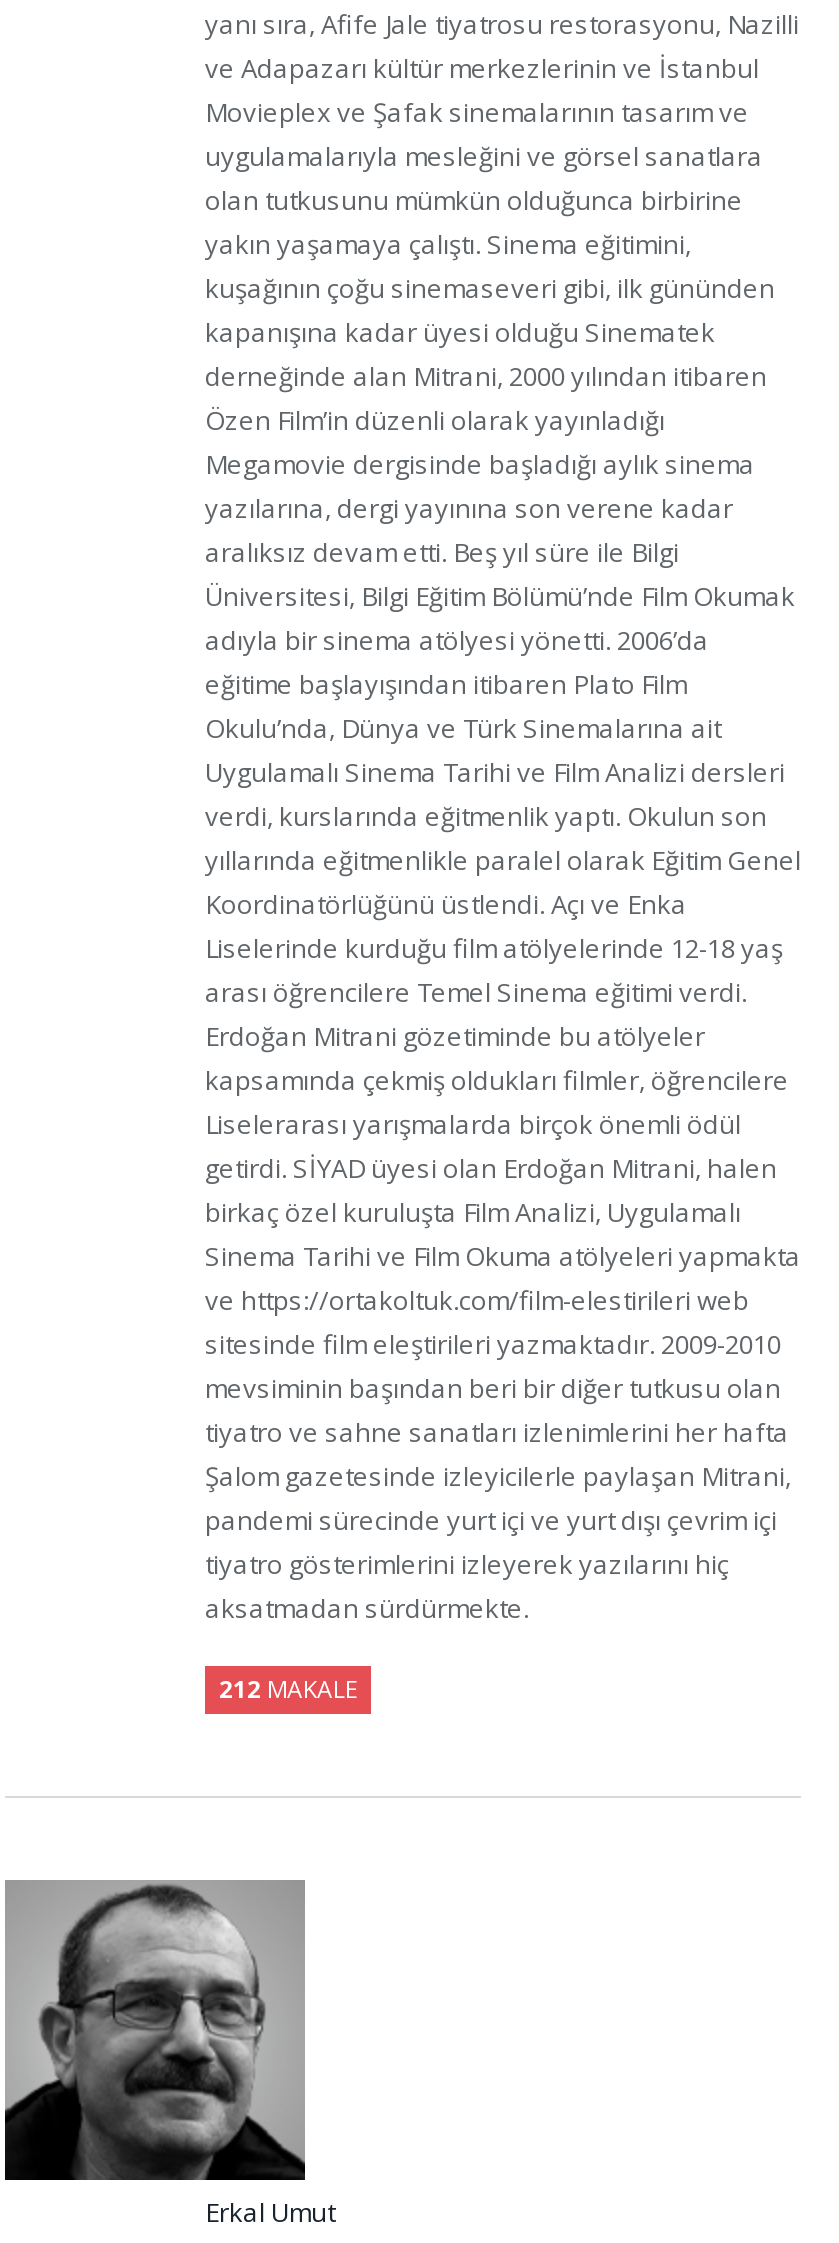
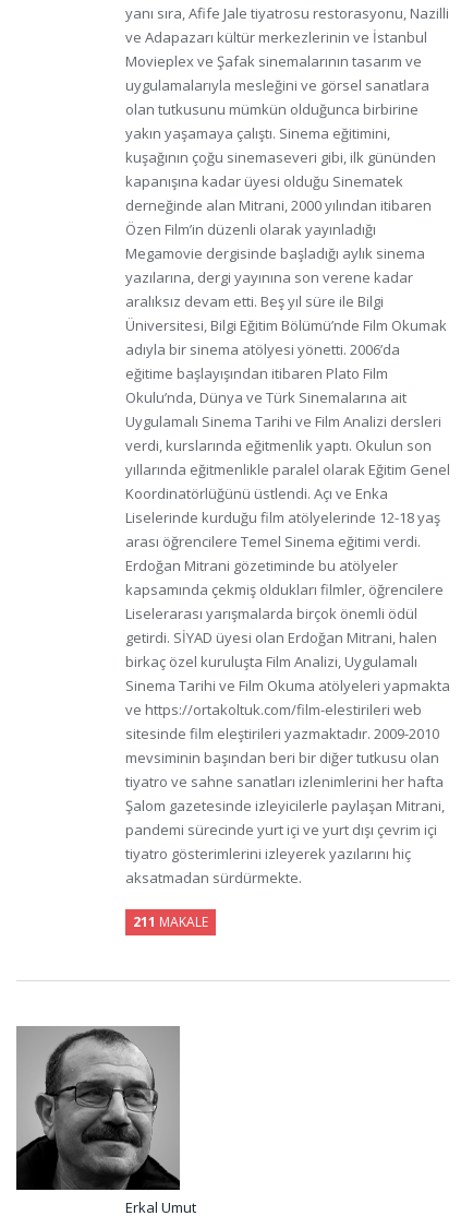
[219,1672,357,1706] 212 MAKALE -> [133,913,208,931] 211 MAKALE

